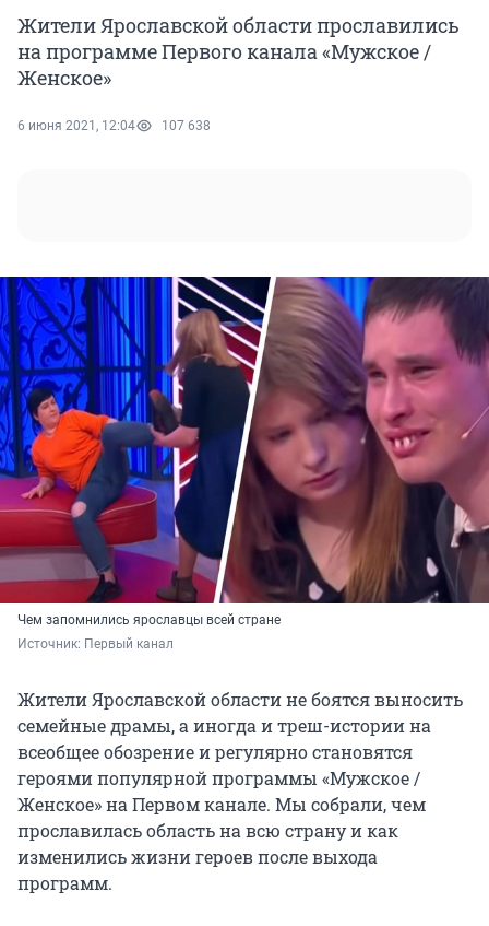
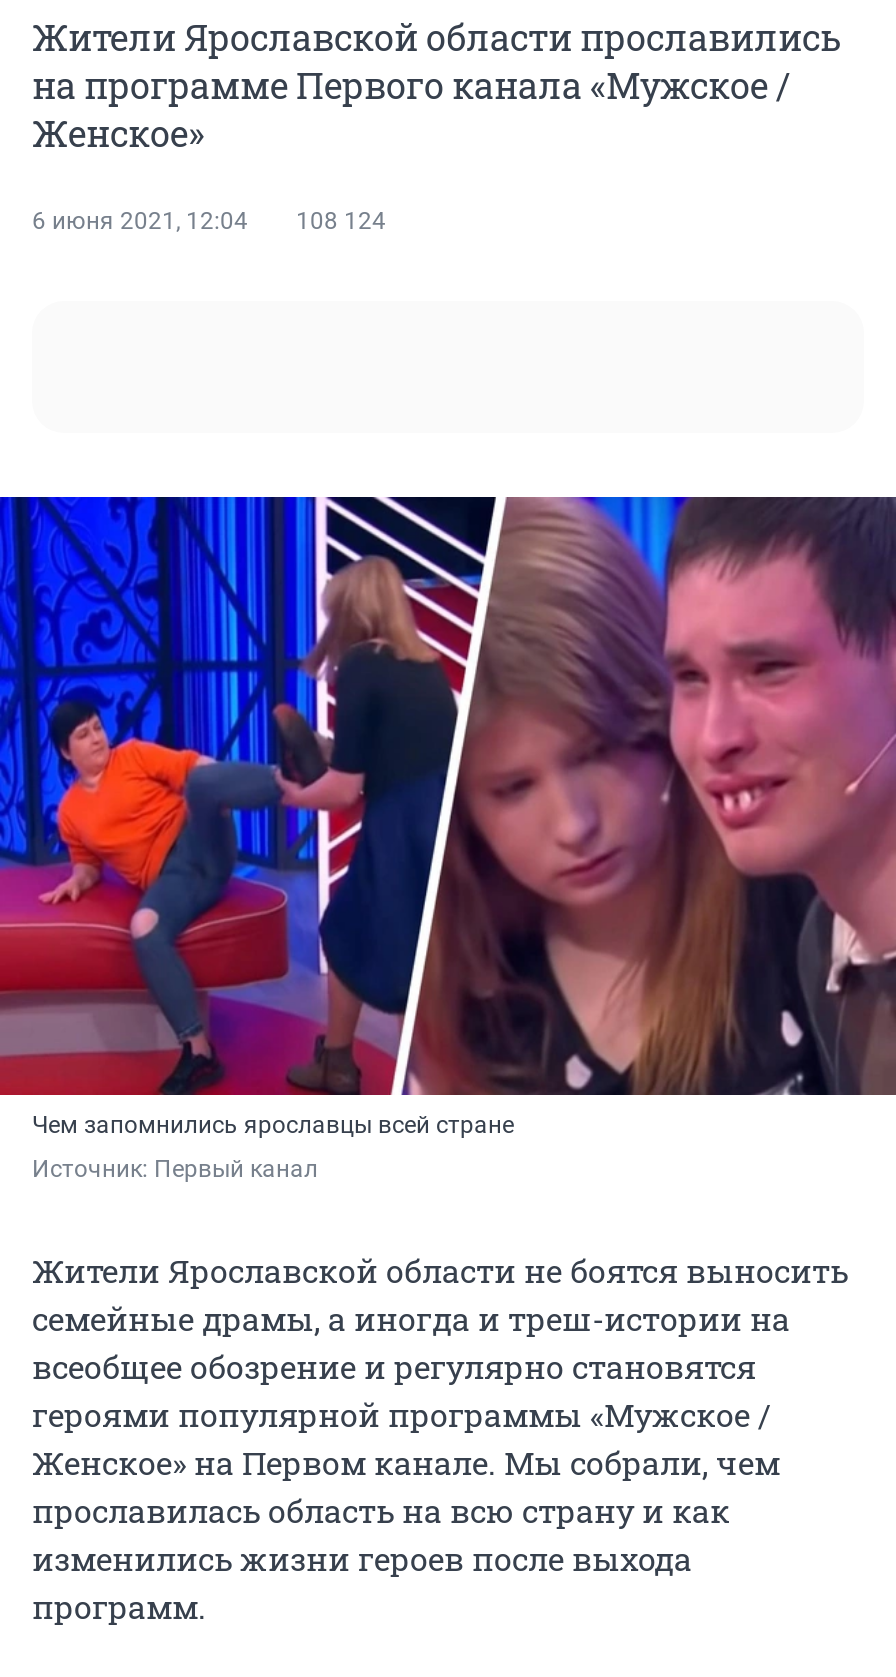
[17,118,211,133] 6 июня 2021, 12:04 107 638 -> [32,207,386,235] 6 июня 2021, 12:04 108 124

